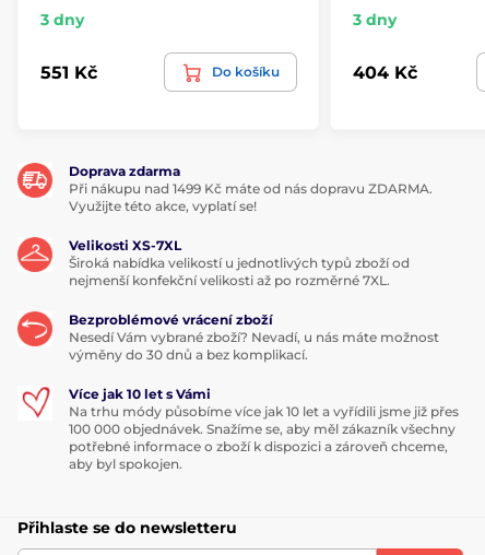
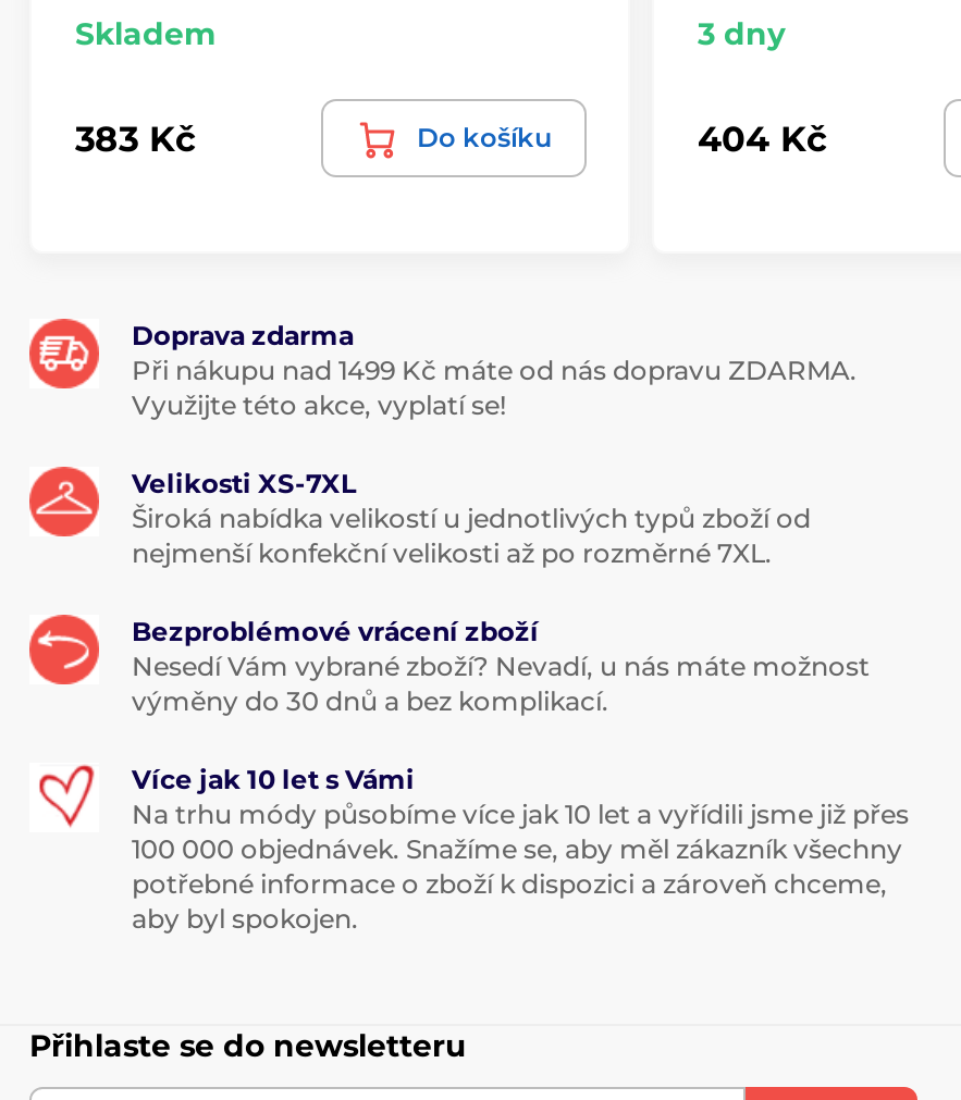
[40,10,84,30] 3 dny -> [75,15,217,54] Skladem
[40,62,97,83] 551 Kč -> [75,119,195,160] 383 Kč

